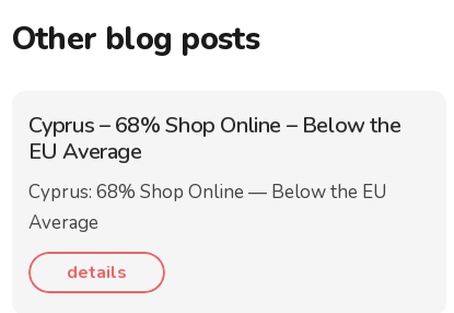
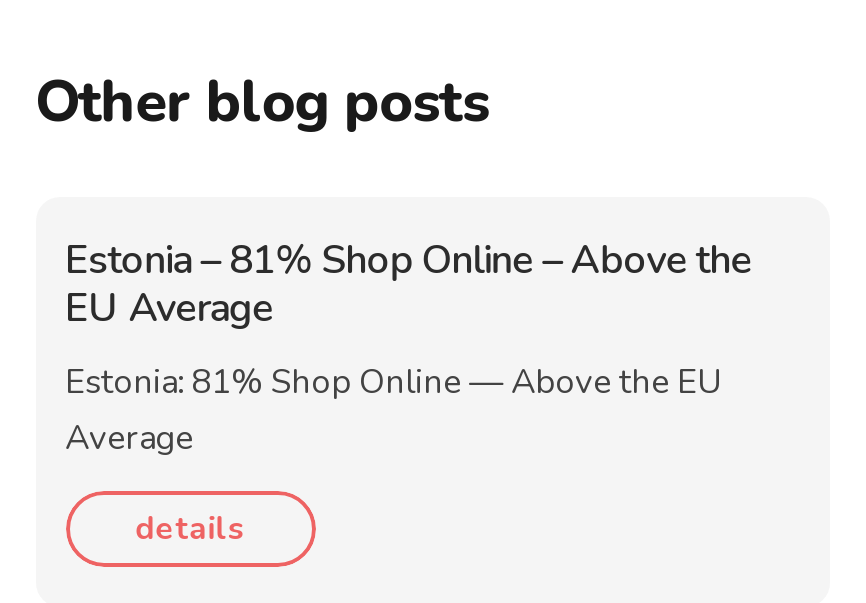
[28,110,401,140] Cyprus – 68% Shop Online – Below the -> [65,232,751,286] Estonia – 81% Shop Online – Above the
[28,180,386,205] Cyprus: 68% Shop Online — Below the EU -> [65,360,721,406] Estonia: 81% Shop Online — Above the EU

